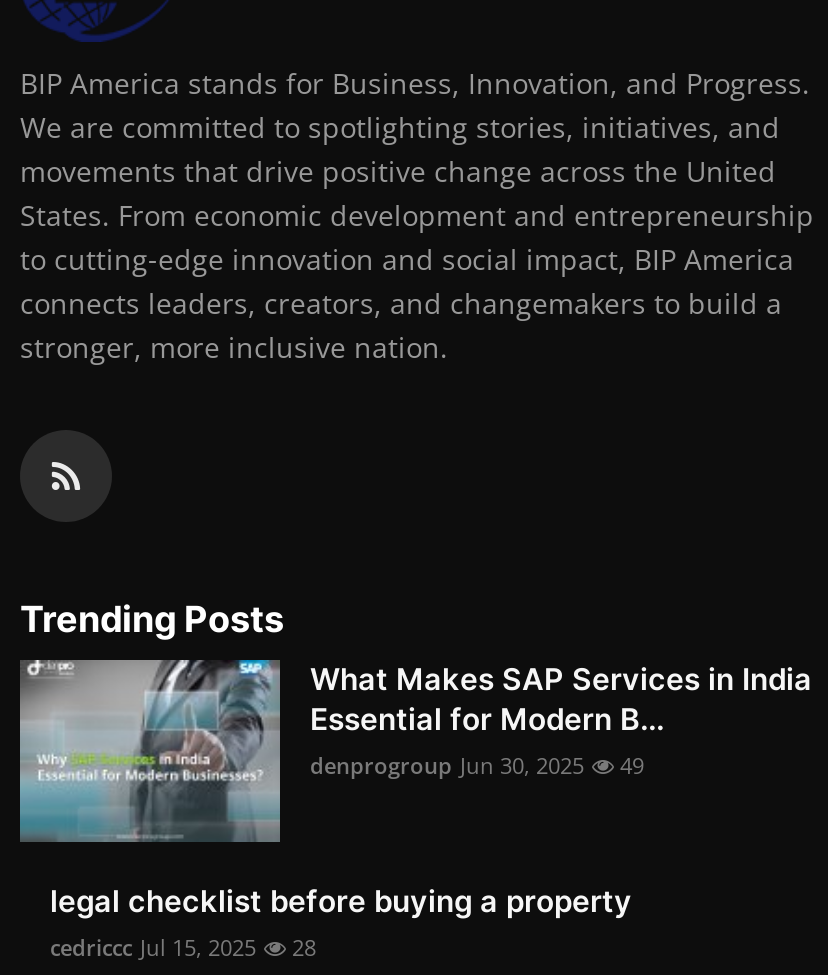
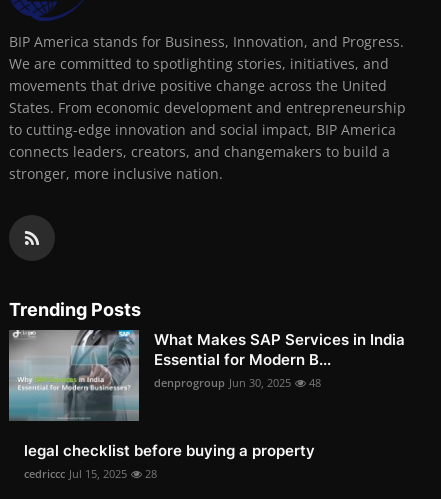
[310,750,644,780] denprogroup Jun 30, 2025 49 -> [154,375,321,390] denprogroup Jun 30, 2025 48

